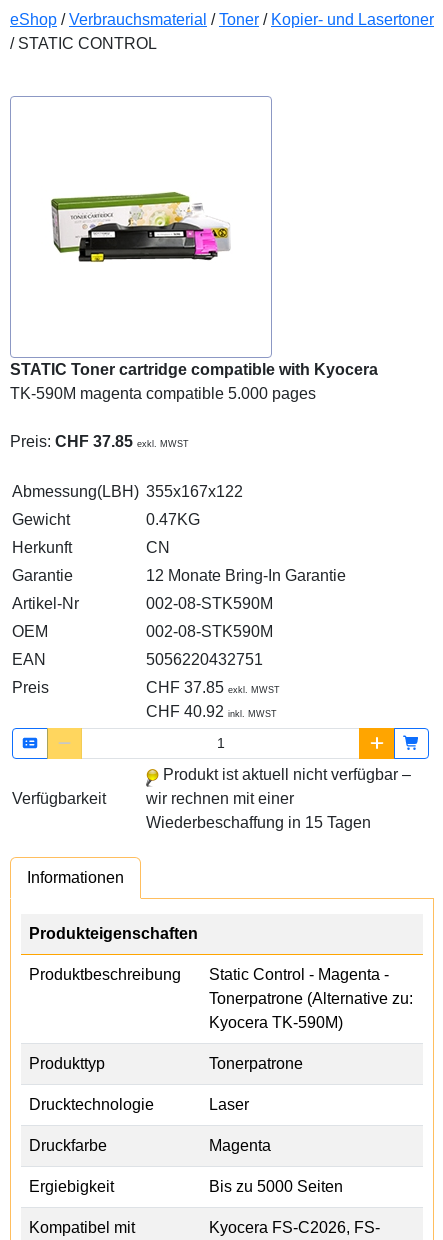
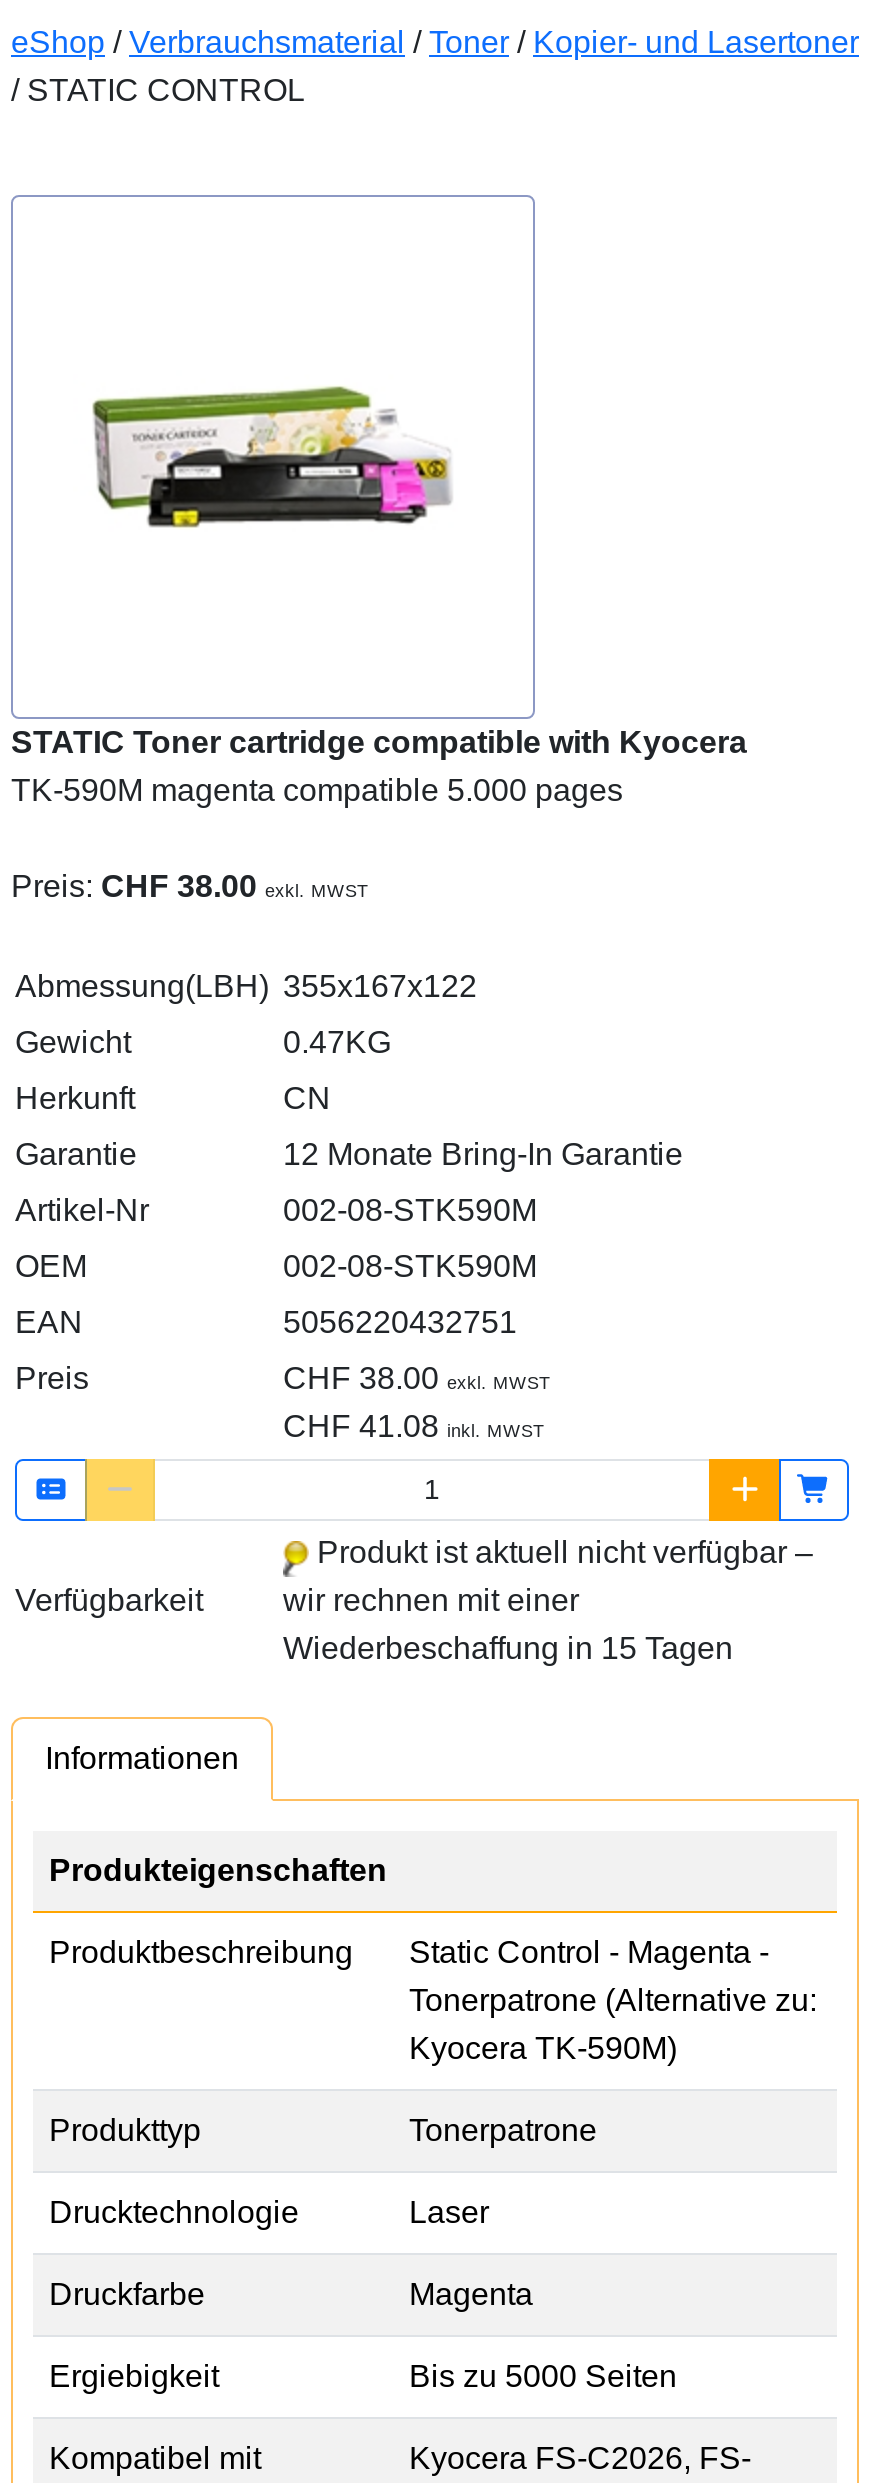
[10,433,189,450] Preis: CHF 37.85 exkl. MWST -> [11,869,369,903] Preis: CHF 38.00 exkl. MWST
[146,679,280,696] CHF 37.85 exkl. MWST -> [283,1361,551,1395] CHF 38.00 exkl. MWST
[146,703,277,720] CHF 40.92 inkl. MWST -> [283,1409,545,1443] CHF 41.08 inkl. MWST

